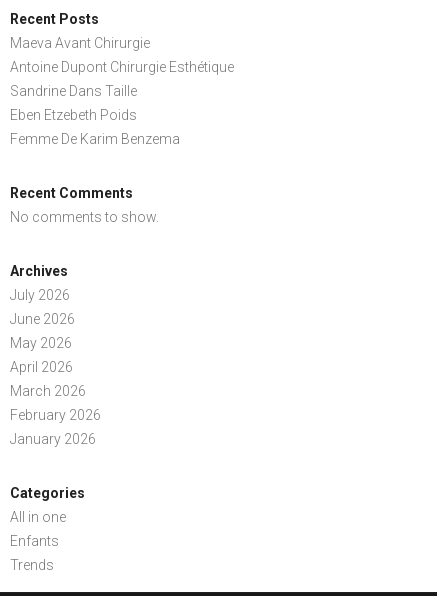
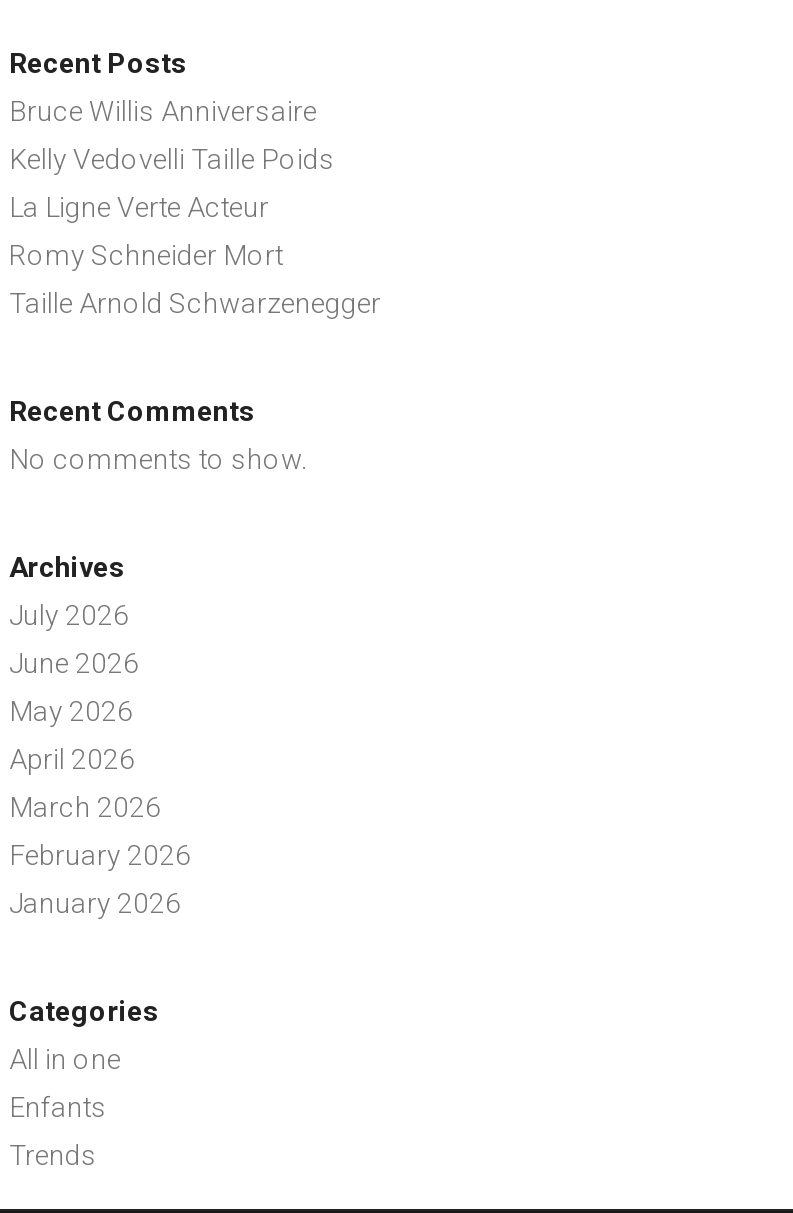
[10,35,150,51] Maeva Avant Chirurgie -> [9,95,317,127] Bruce Willis Anniversaire
[10,59,234,75] Antoine Dupont Chirurgie Esthétique -> [9,143,335,175] Kelly Vedovelli Taille Poids
[10,83,137,99] Sandrine Dans Taille -> [9,191,269,223] La Ligne Verte Acteur
[10,107,137,123] Eben Etzebeth Poids -> [9,239,283,271] Romy Schneider Mort
[10,131,180,147] Femme De Karim Benzema -> [9,287,381,319] Taille Arnold Schwarzenegger

